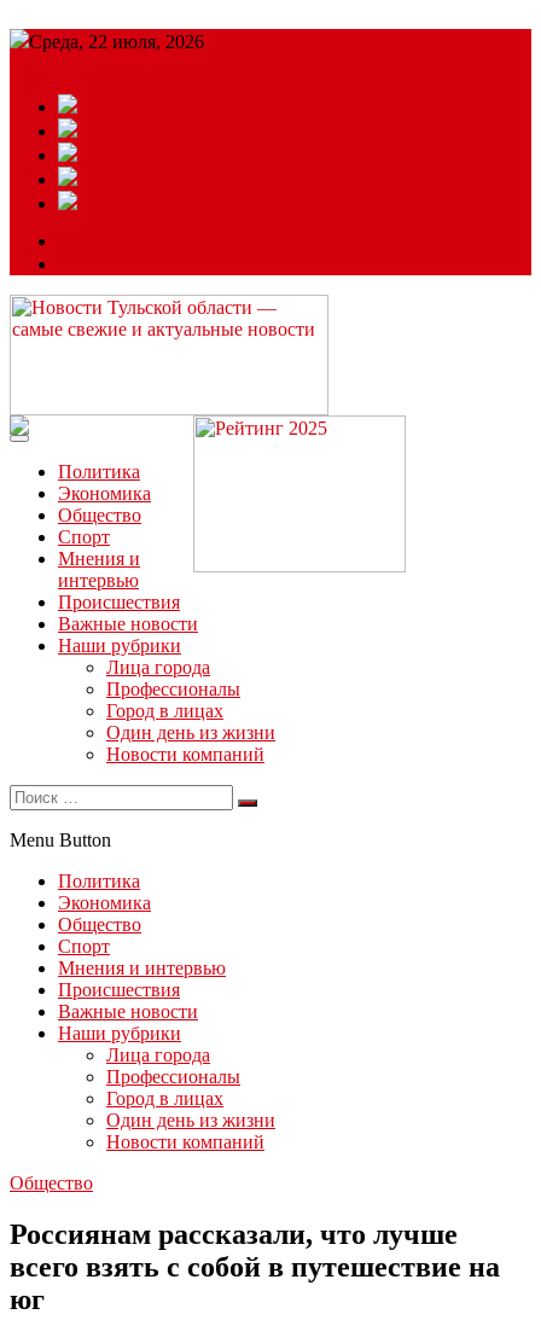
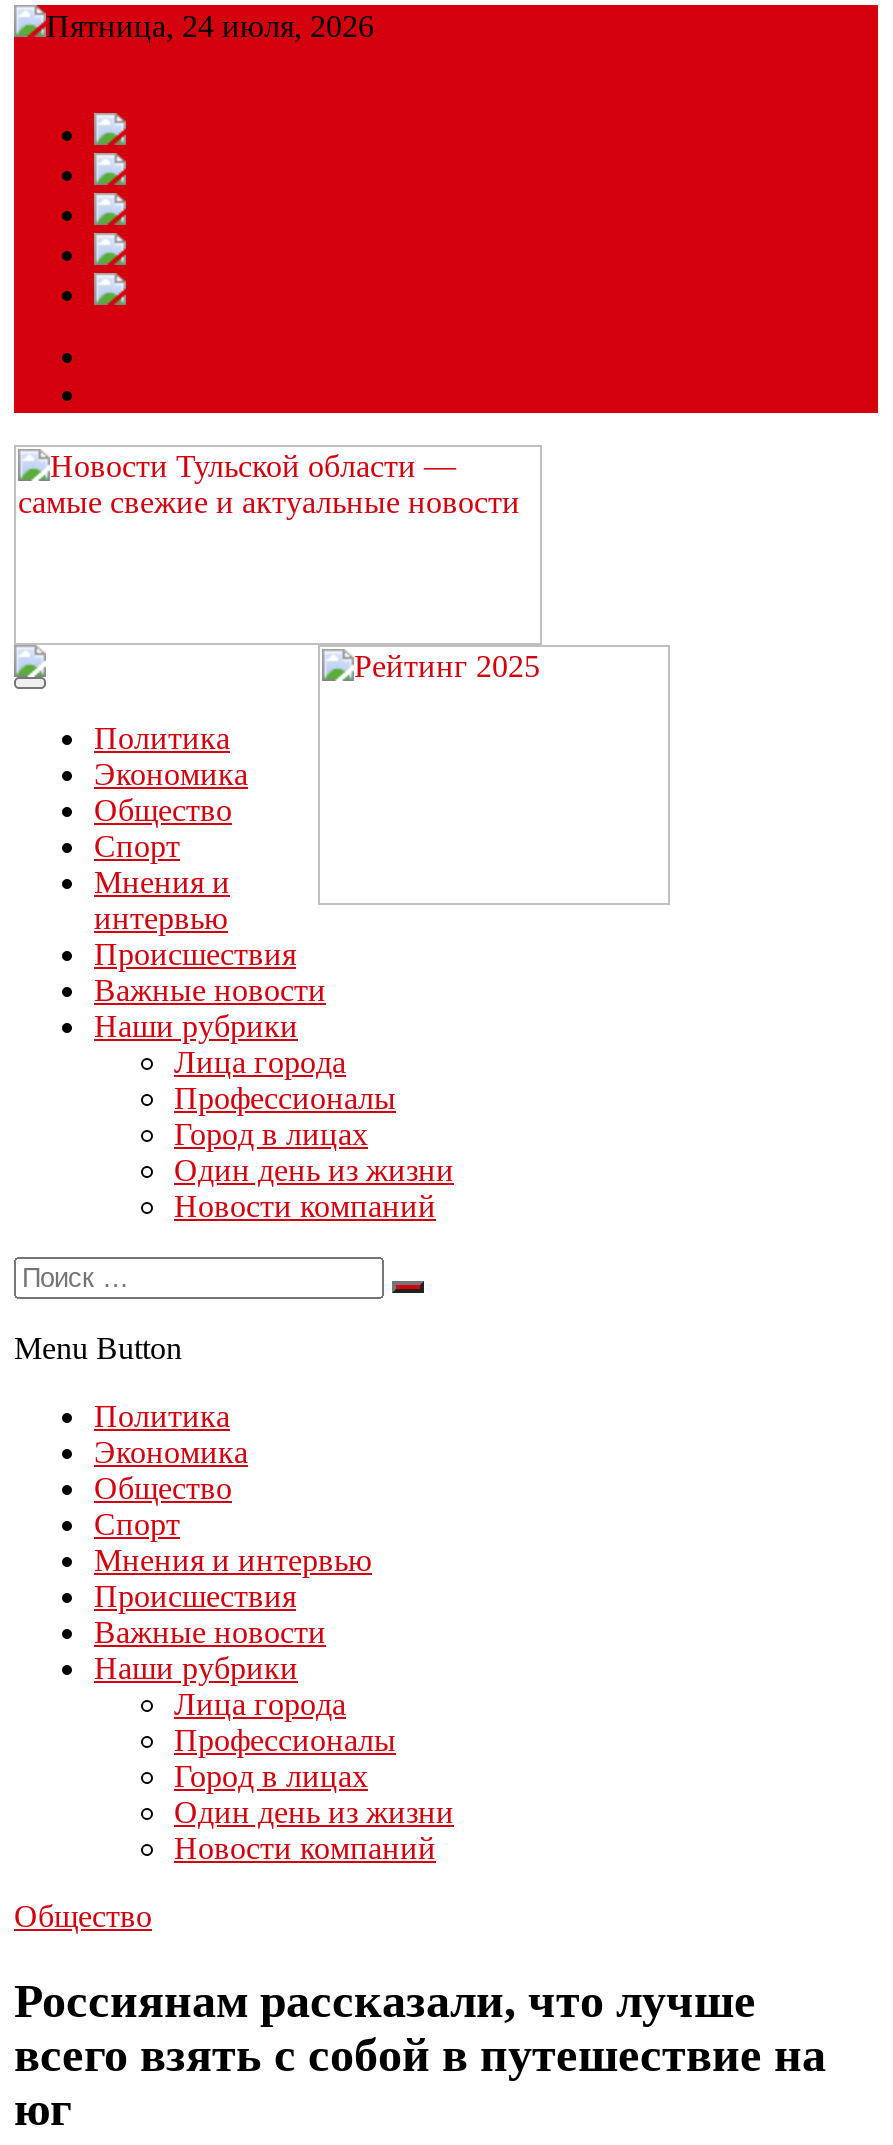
[29,31,204,52] Среда, 22 июля, 2026 -> [46,9,374,43] Пятница, 24 июля, 2026

